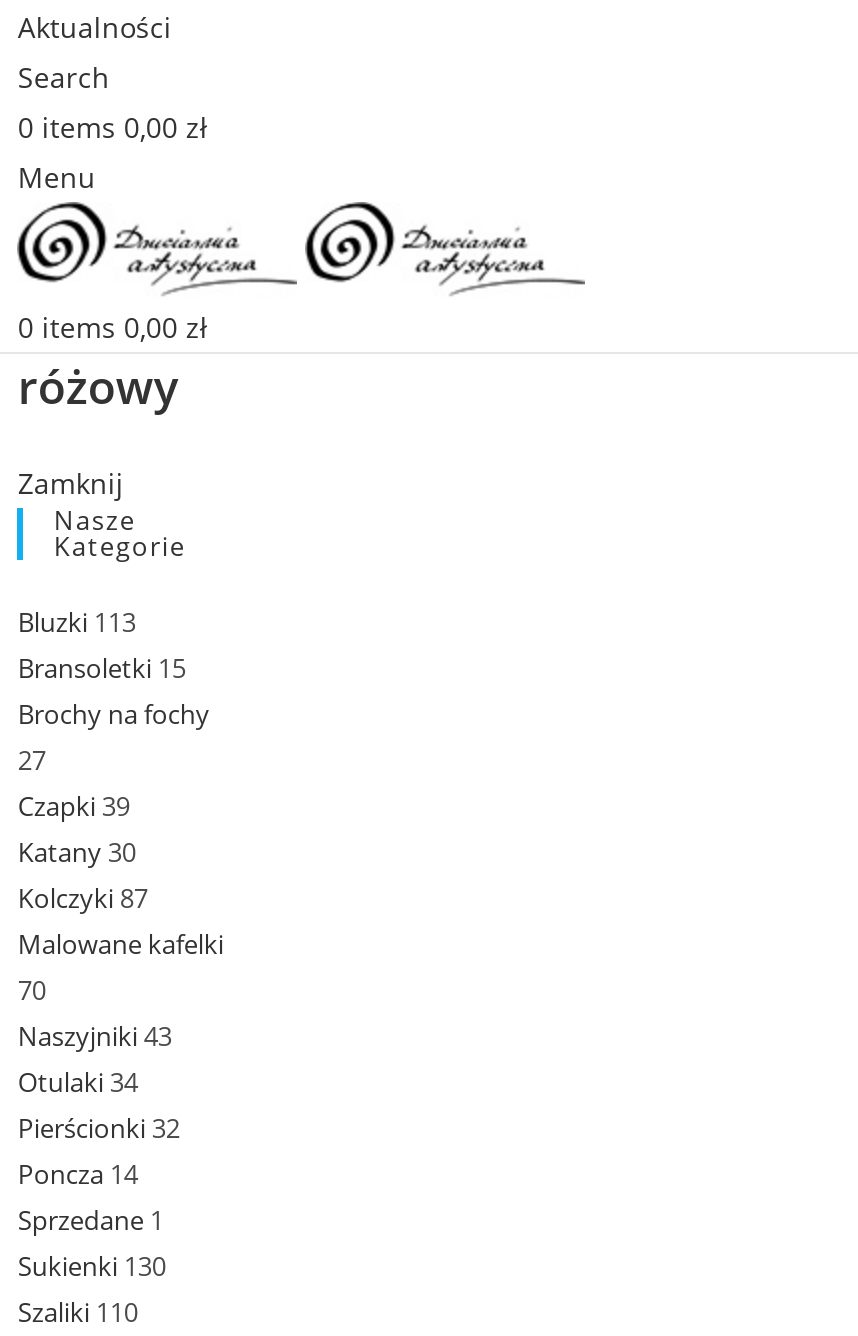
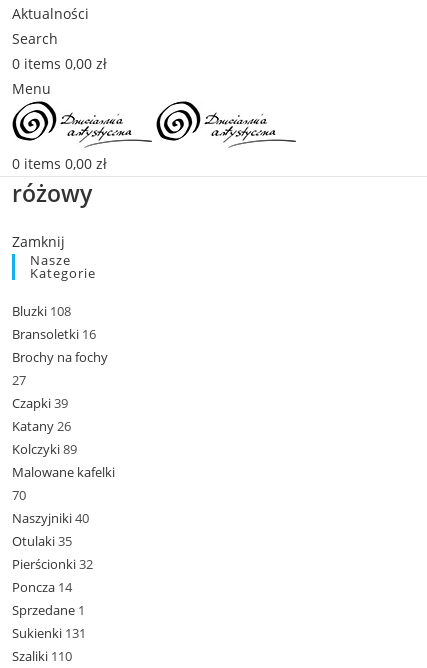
[18,604,136,640] Bluzki 113 -> [12,302,71,320] Bluzki 108
[18,650,186,686] Bransoletki 15 -> [12,325,96,343] Bransoletki 16
[18,834,136,870] Katany 30 -> [12,417,71,435] Katany 26
[18,880,148,916] Kolczyki 87 -> [12,440,77,458] Kolczyki 89
[18,1018,172,1054] Naszyjniki 43 -> [12,509,89,527] Naszyjniki 40
[18,1064,138,1100] Otulaki 34 -> [12,532,72,550] Otulaki 35
[18,1248,166,1284] Sukienki 130 -> [12,624,86,642] Sukienki 131

